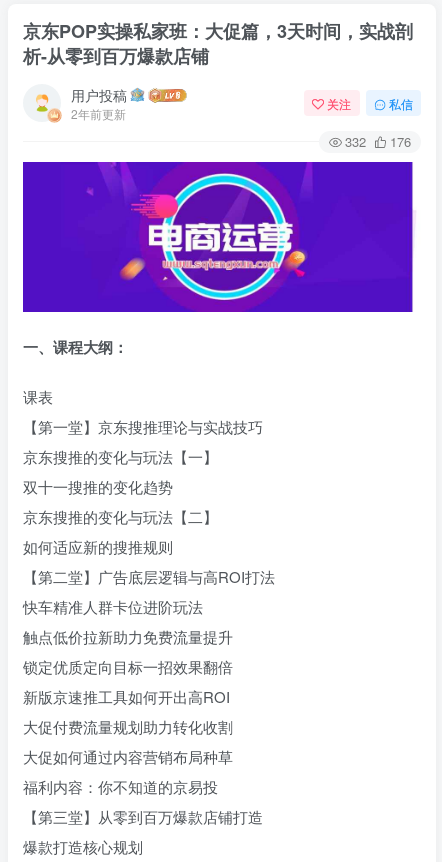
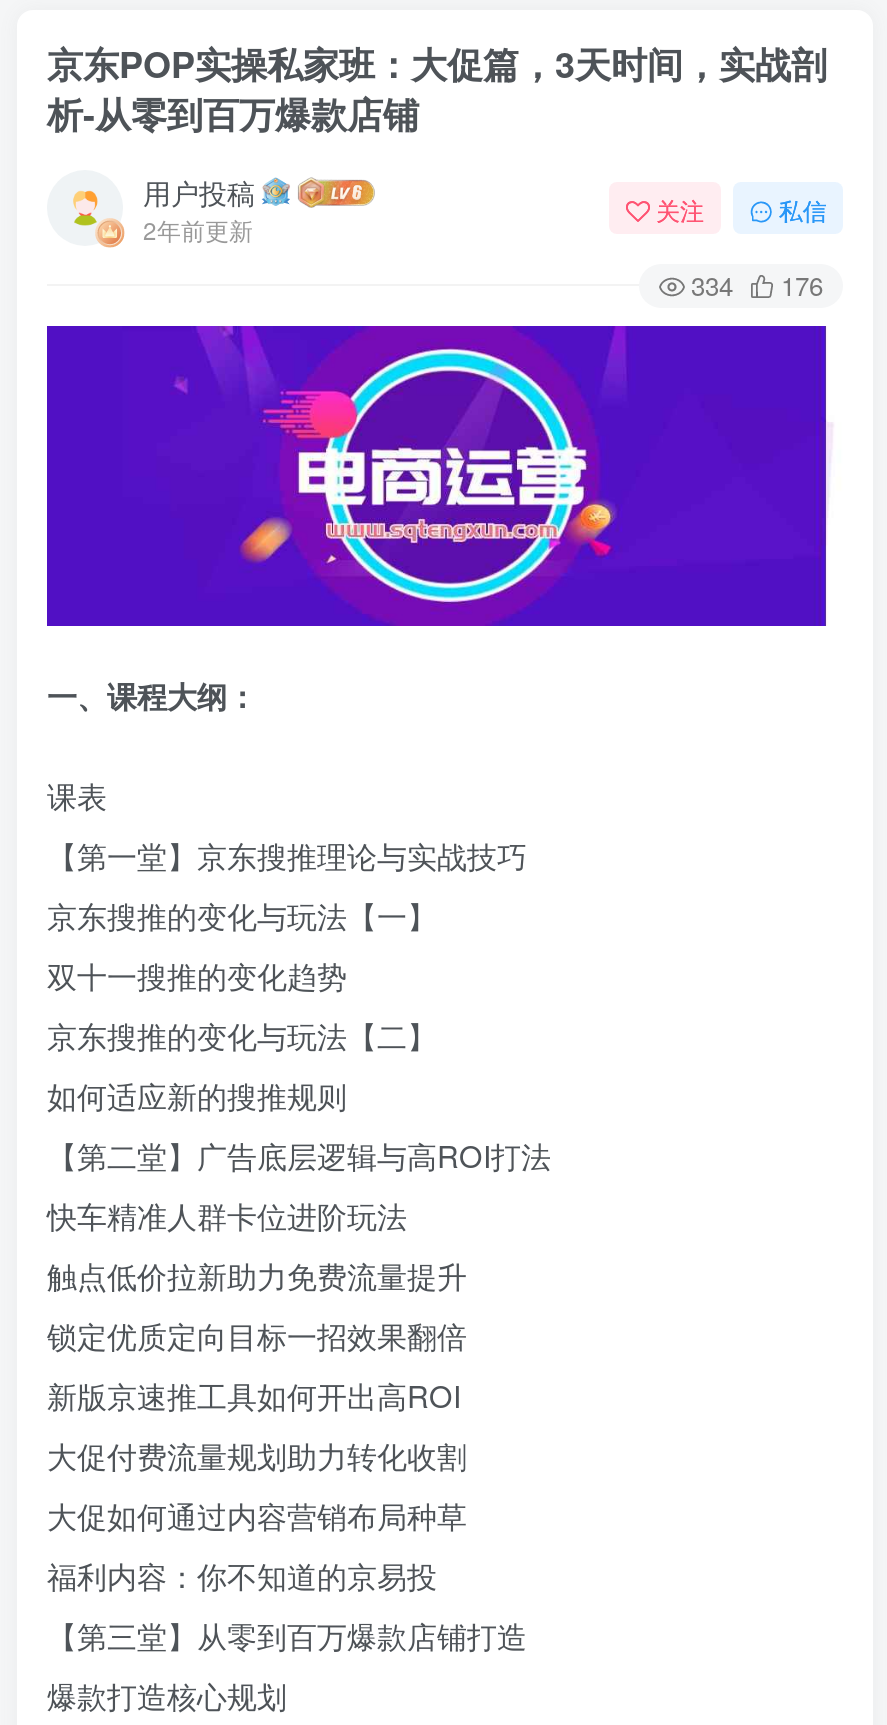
[345,132,411,151] 332 176 -> [691,267,823,305] 334 176

